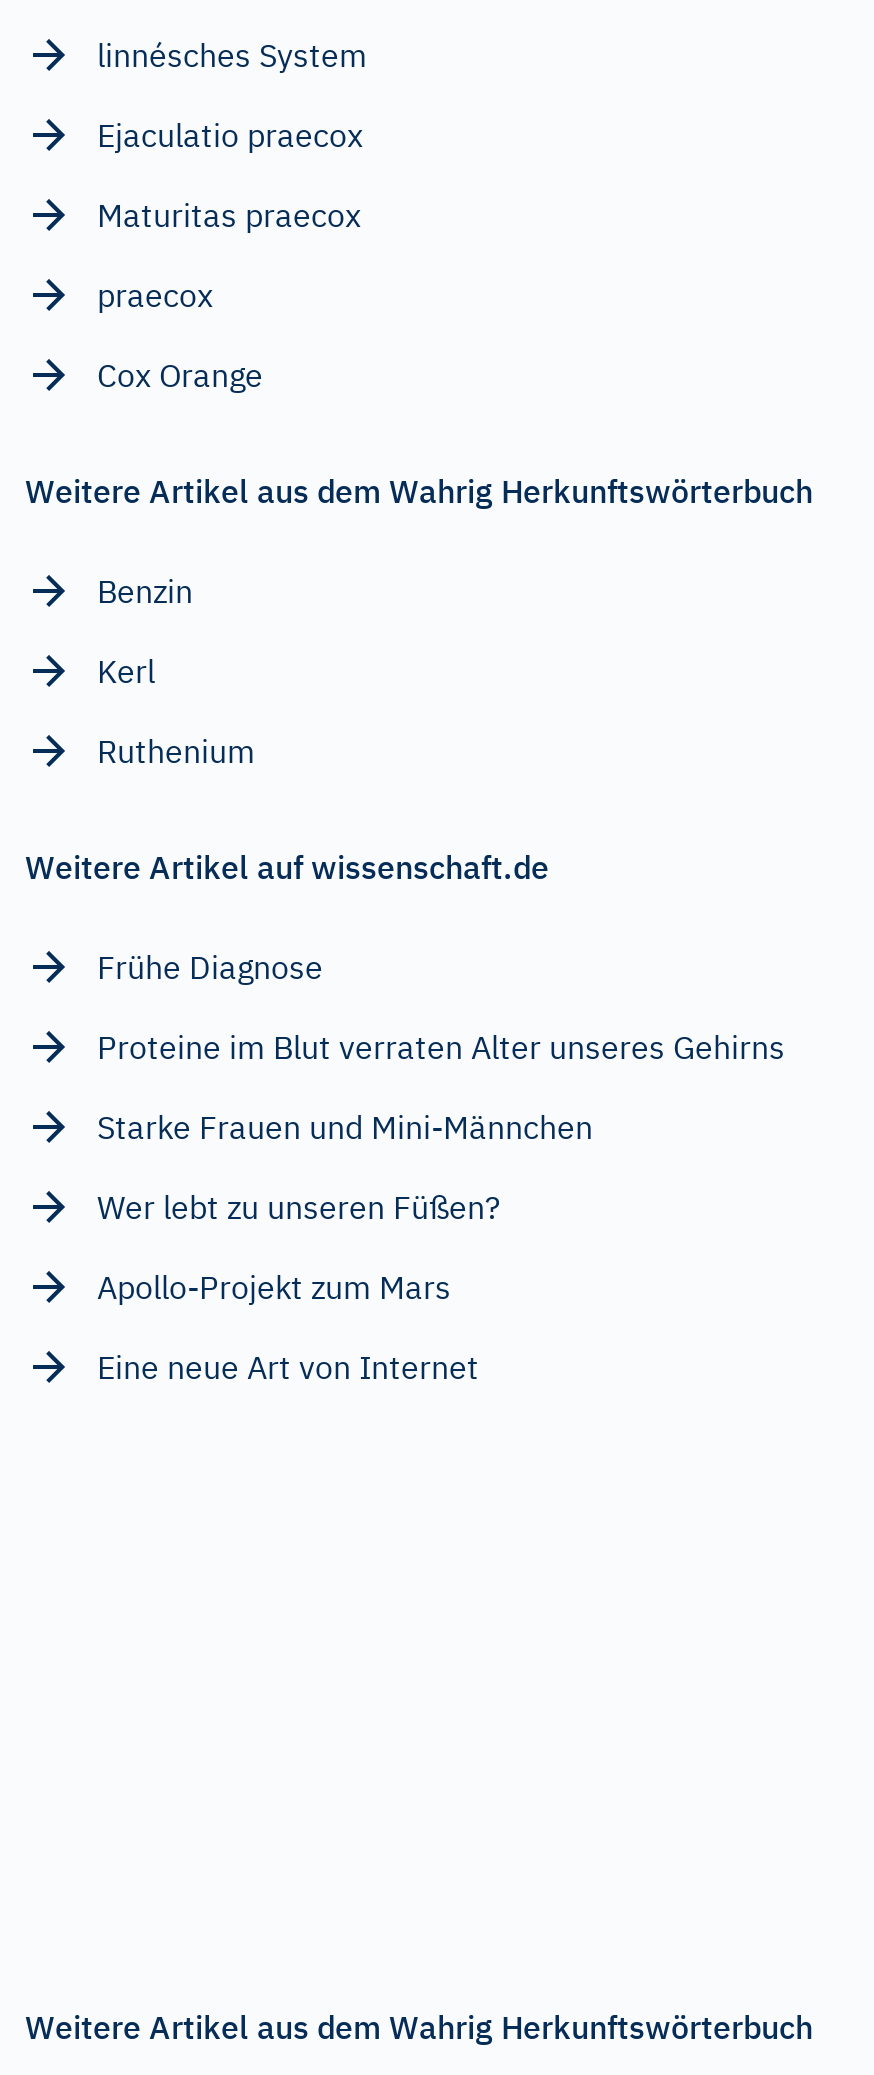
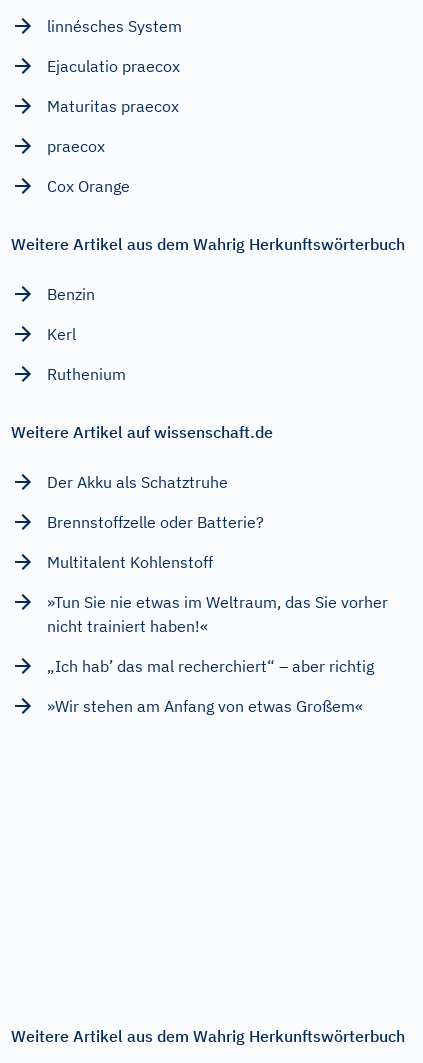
[97,946,323,986] Frühe Diagnose -> [47,472,228,492] Der Akku als Schatztruhe
[97,1026,785,1066] Proteine im Blut verraten Alter unseres Gehirns -> [47,512,264,532] Brennstoffzelle oder Batterie?
[97,1106,593,1146] Starke Frauen und Mini-Männchen -> [47,552,213,572] Multitalent Kohlenstoff
[97,1186,501,1226] Wer lebt zu unseren Füßen? -> [47,592,388,636] »Tun Sie nie etwas im Weltraum, das Sie vorher | nicht trainiert haben!«
[97,1266,451,1306] Apollo-Projekt zum Mars -> [47,656,374,676] „Ich hab’ das mal recherchiert“ – aber richtig
[97,1346,479,1386] Eine neue Art von Internet -> [47,696,363,716] »Wir stehen am Anfang von etwas Großem«

